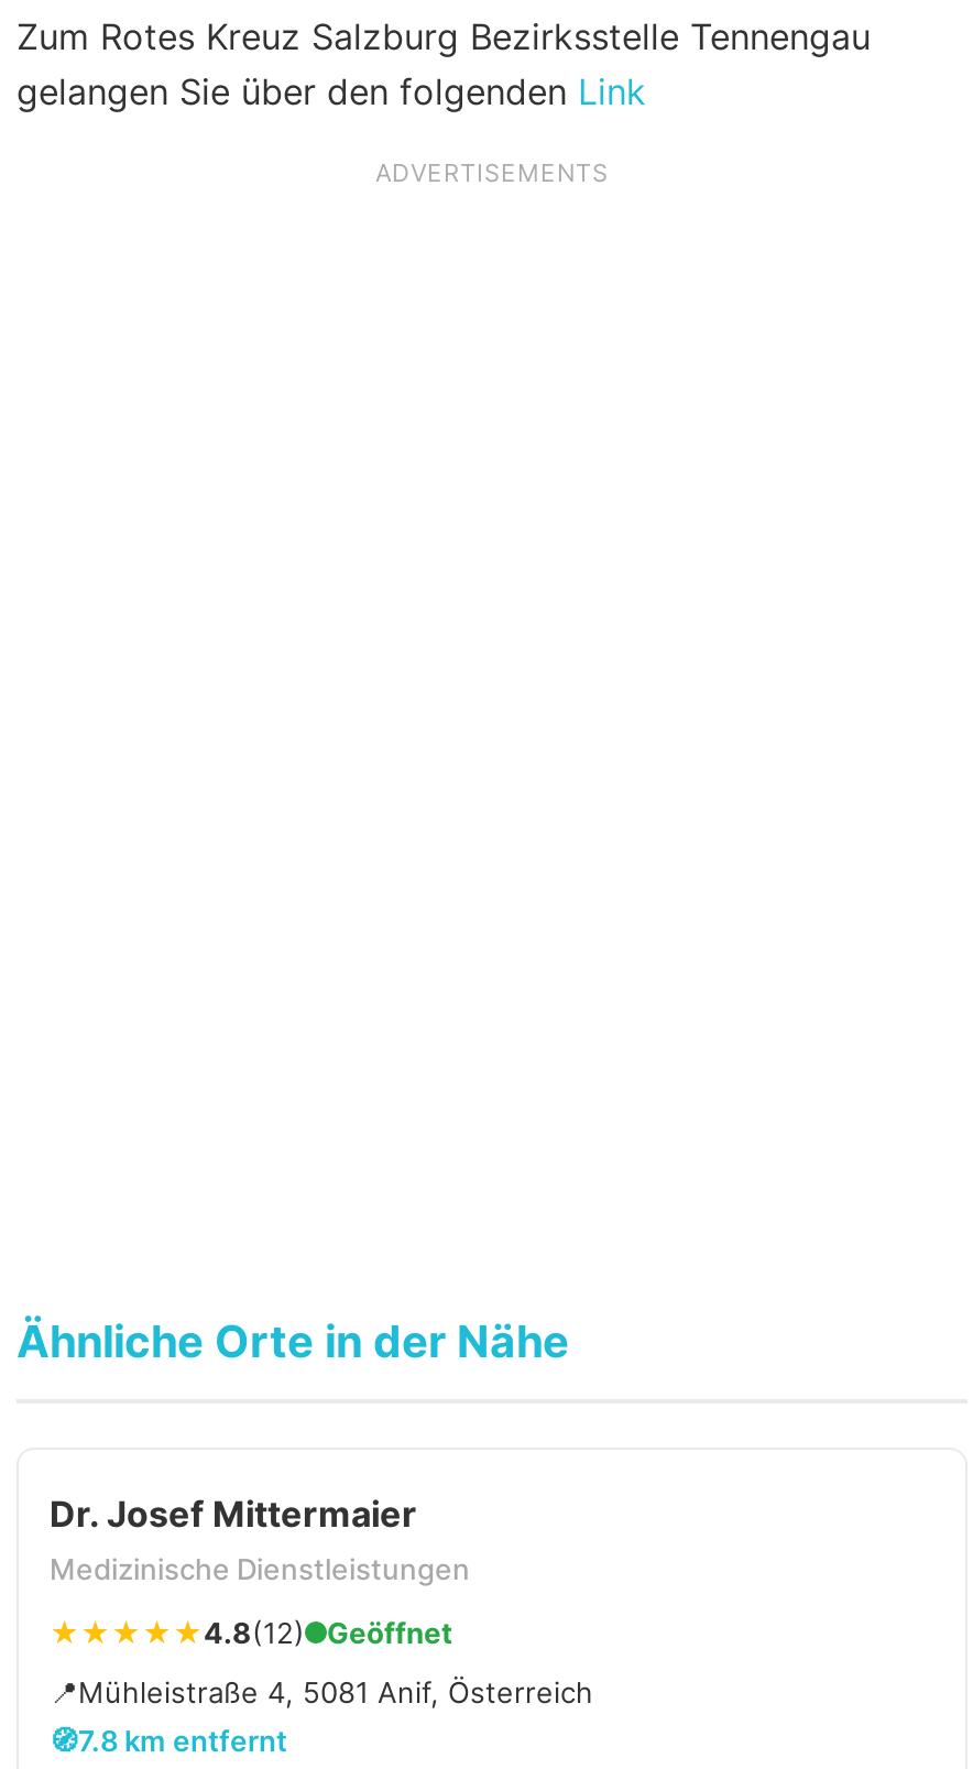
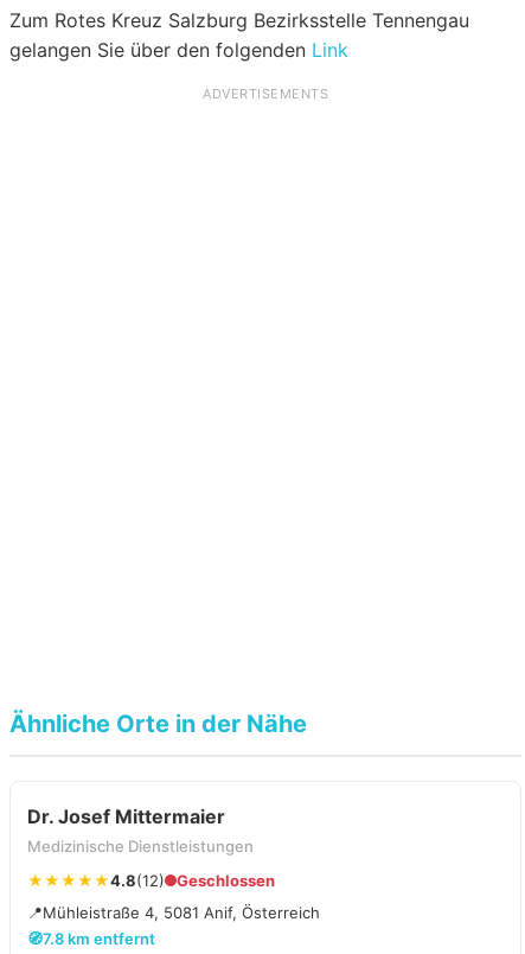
[327,1615,452,1650] Geöffnet -> [177,871,275,890] Geschlossen

